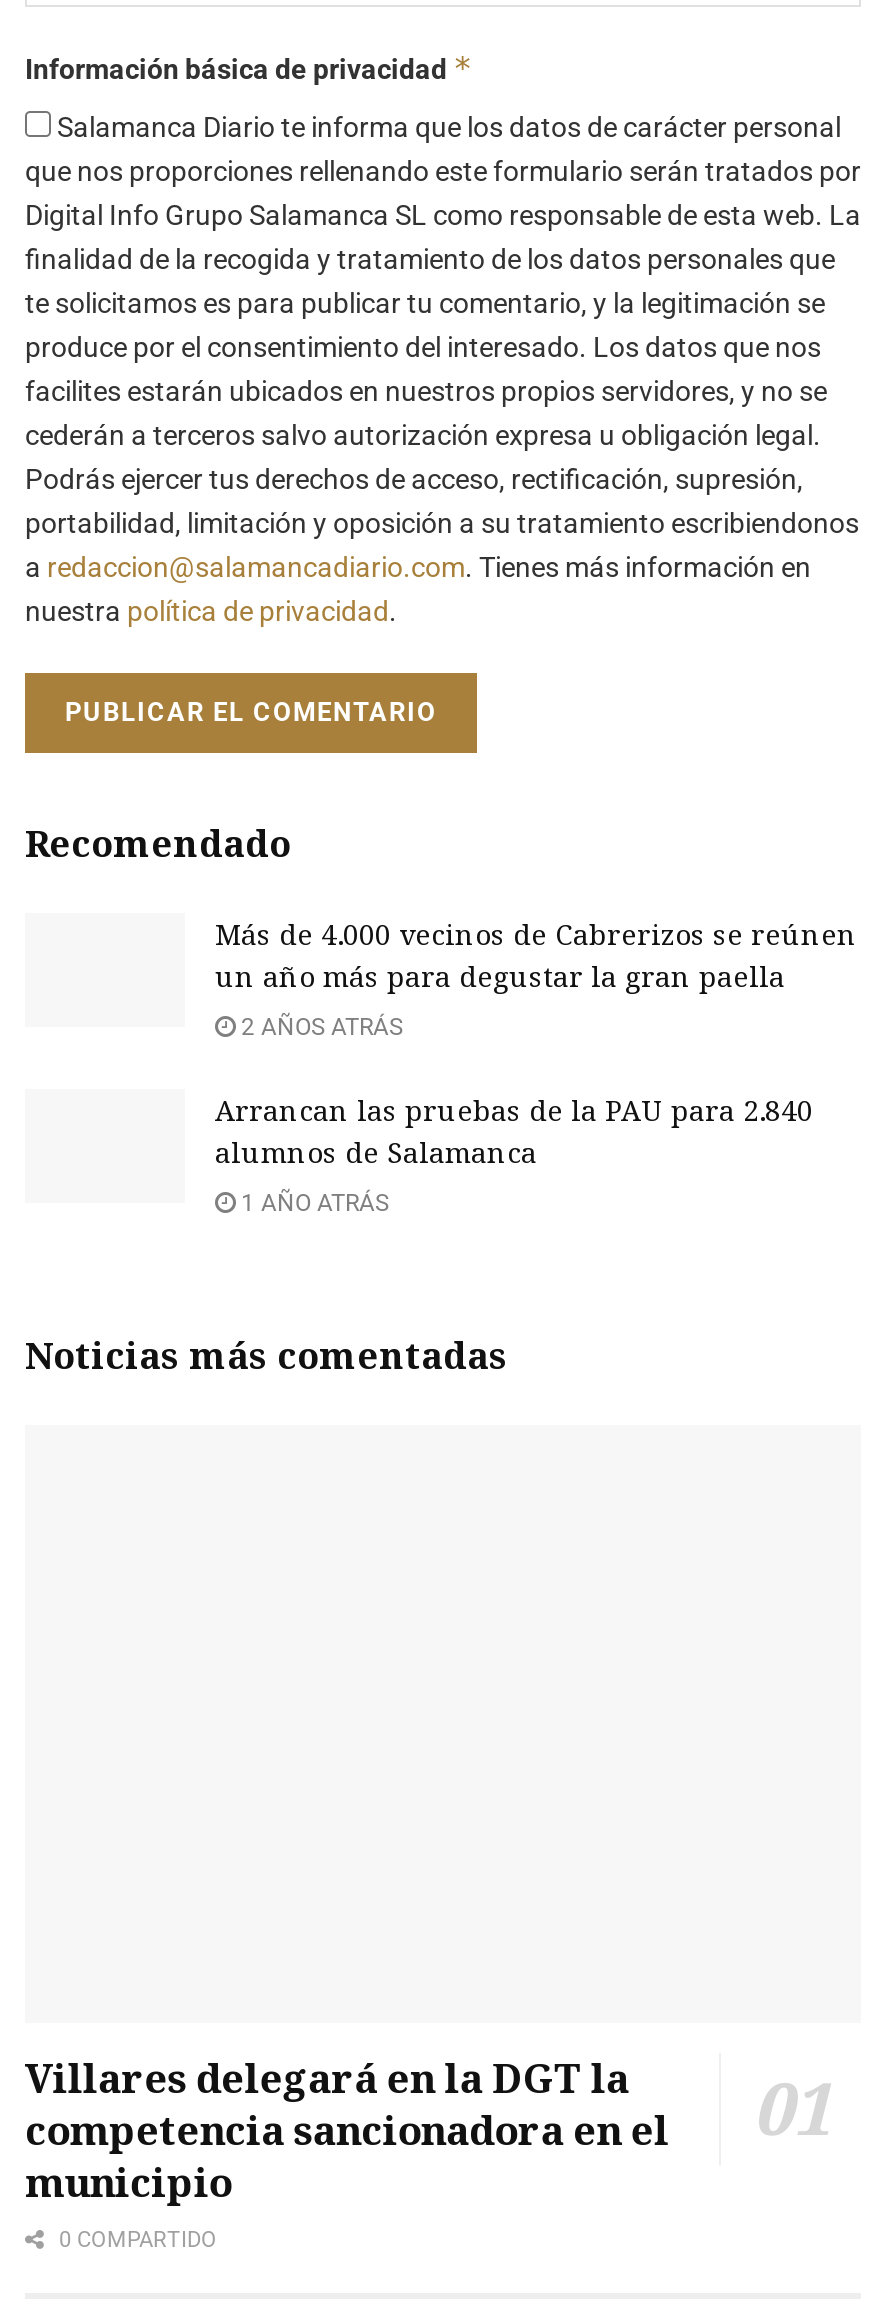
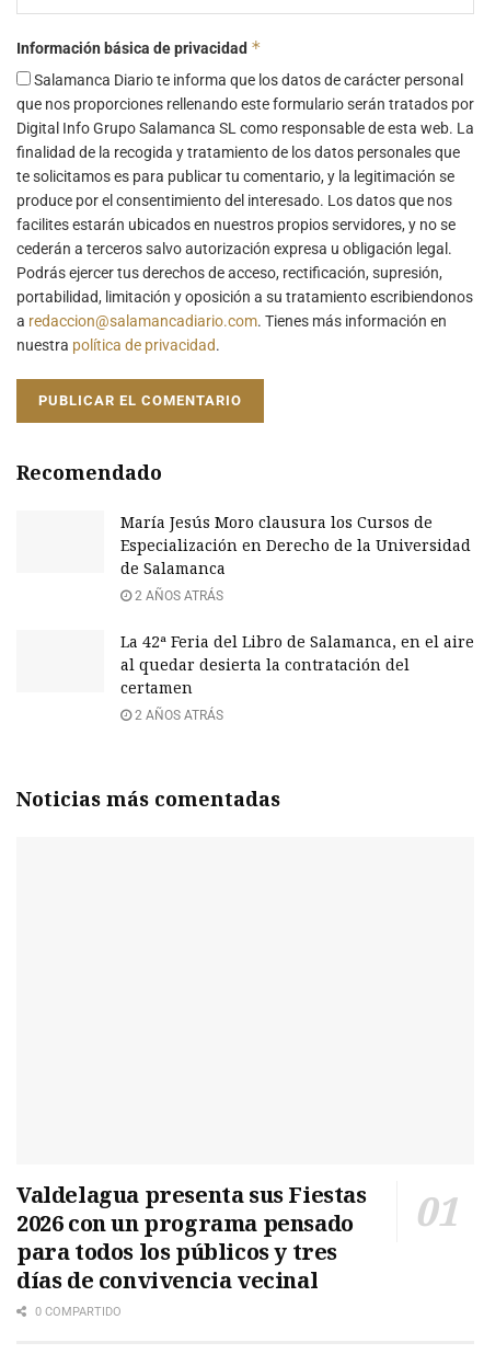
[215,915,857,995] Más de 4.000 vecinos de Cabrerizos se reúnen | un año más para degustar la gran paella -> [120,512,471,579] María Jesús Moro clausura los Cursos de | Especialización en Derecho de la Universidad | de Salamanca
[215,1091,813,1171] Arrancan las pruebas de la PAU para 2.840 | alumnos de Salamanca -> [120,631,474,698] La 42ª Feria del Libro de Salamanca, en el aire | al quedar desierta la contratación del | certamen
[235,1189,389,1217] 1 AÑO ATRÁS -> [131,708,223,723] 2 AÑOS ATRÁS
[25,2050,669,2208] Villares delegará en la DGT la | competencia sancionadora en el | municipio -> [16,1180,366,1295] Valdelagua presenta sus Fiestas | 2026 con un programa pensado | para todos los públicos y tres | días de convivencia vecinal

